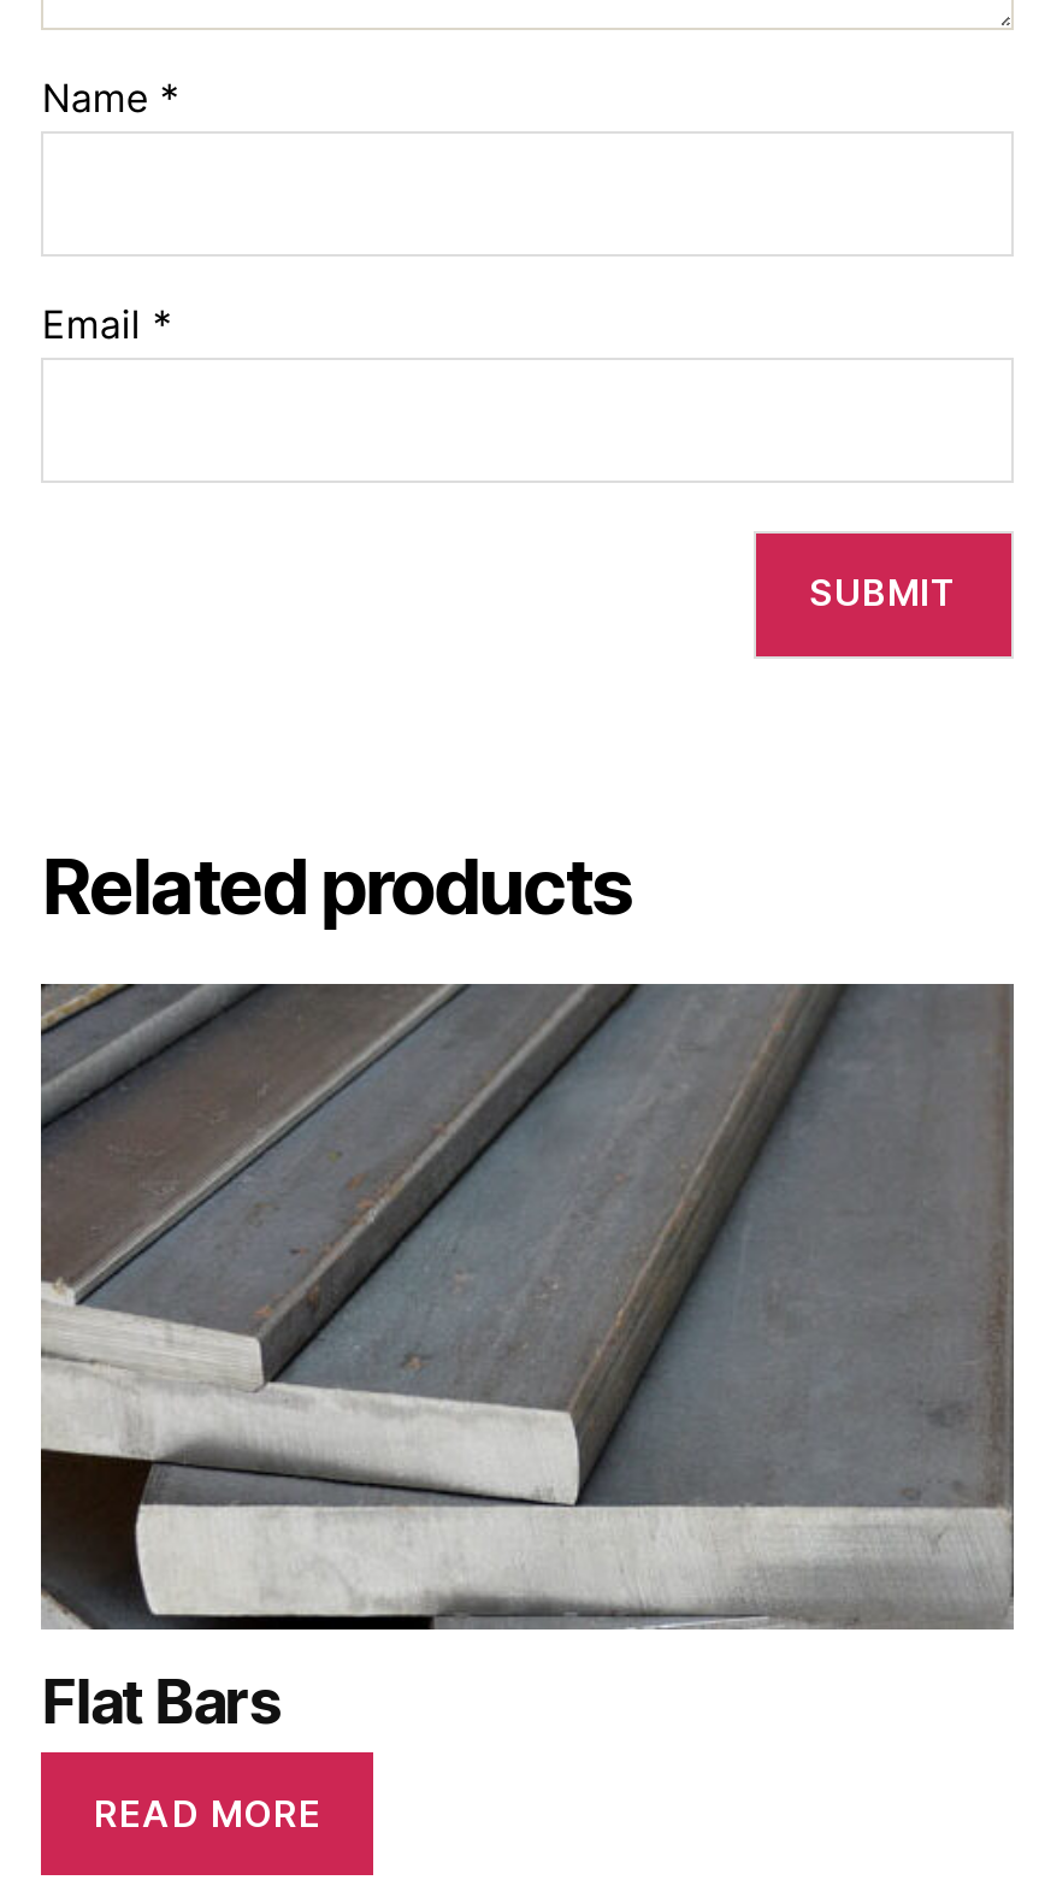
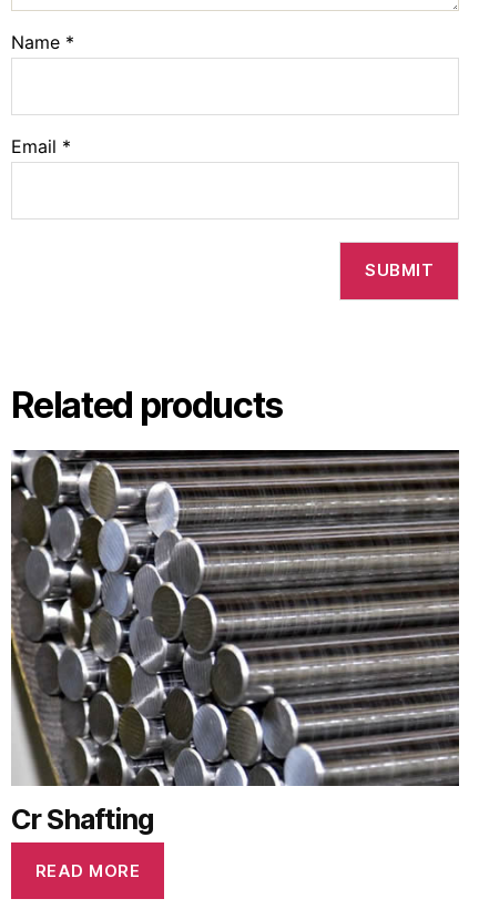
[39,982,1014,1739] [image] | Flat Bars -> [11,449,460,836] [image] | Cr Shafting

